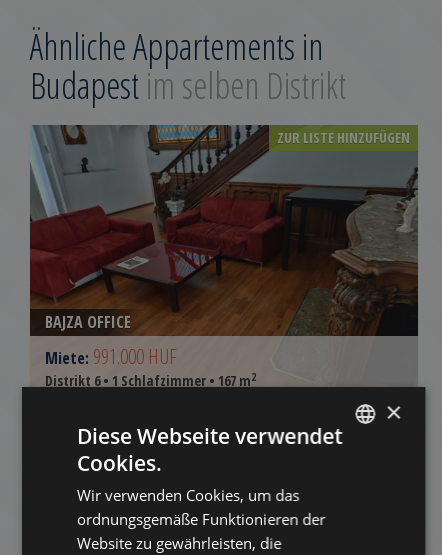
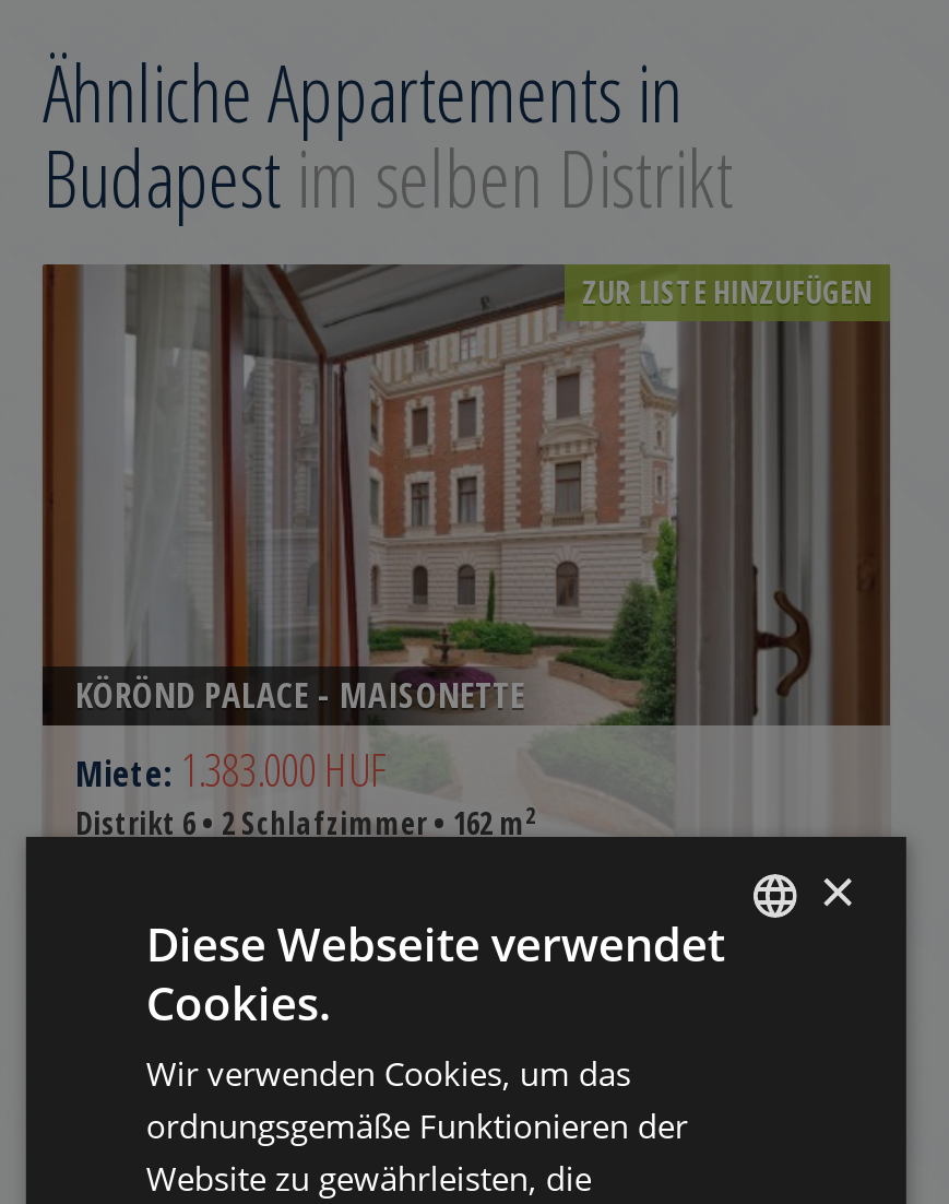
[30,124,418,390] [image] | BAJZA OFFICE | Miete: 991.000 HUF | Distrikt 6 • 1 Schlafzimmer • 167 m2 -> [40,262,890,843] [image] | KÖRÖND PALACE - MAISONETTE | Miete: 1.383.000 HUF | Distrikt 6 • 2 Schlafzimmer • 162 m2

